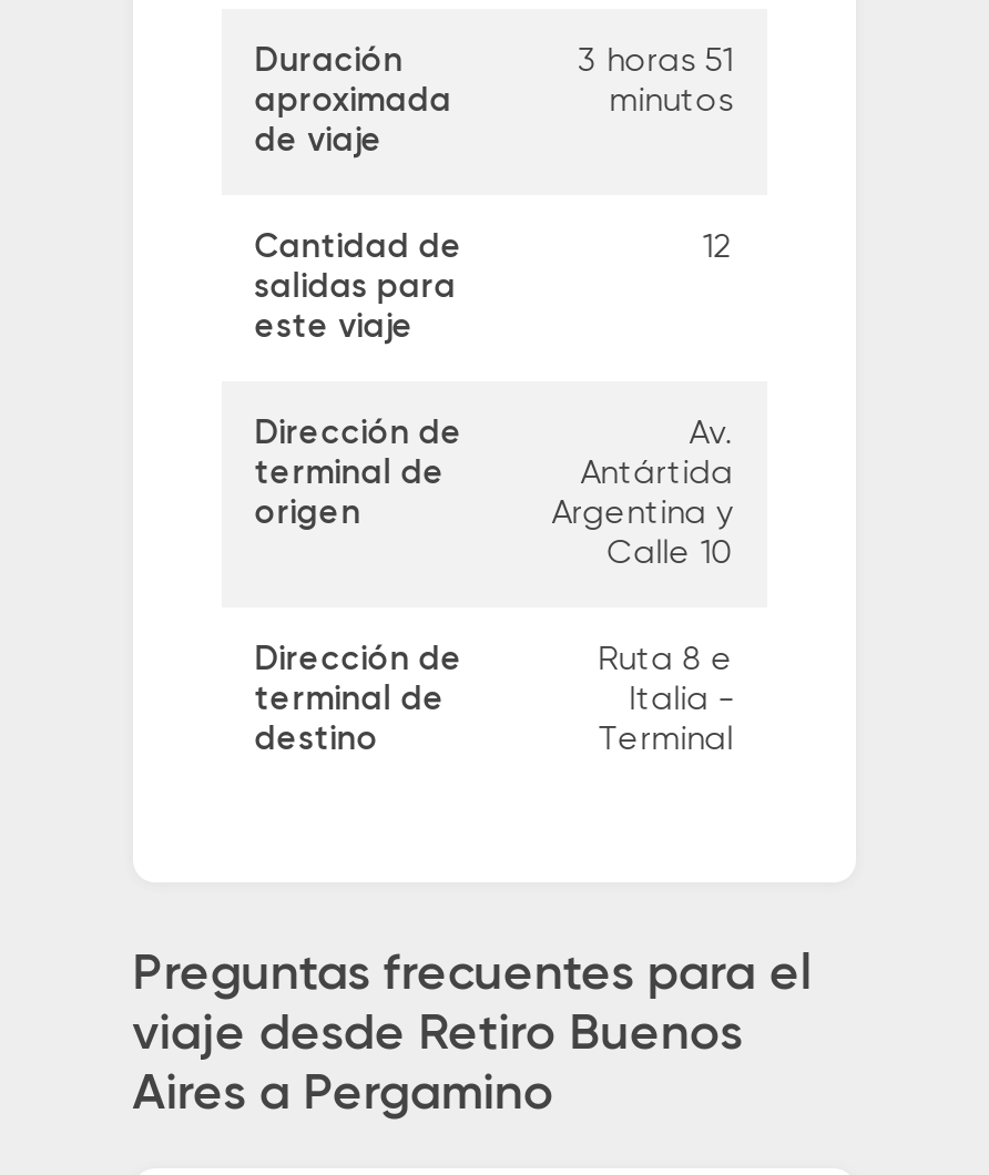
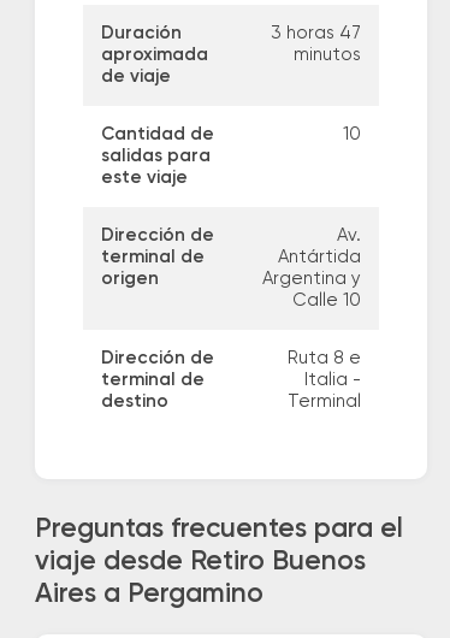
[578,45,734,78] 3 horas 51 -> [270,24,361,42] 3 horas 47
[703,231,734,264] 12 -> [343,126,361,144] 10

